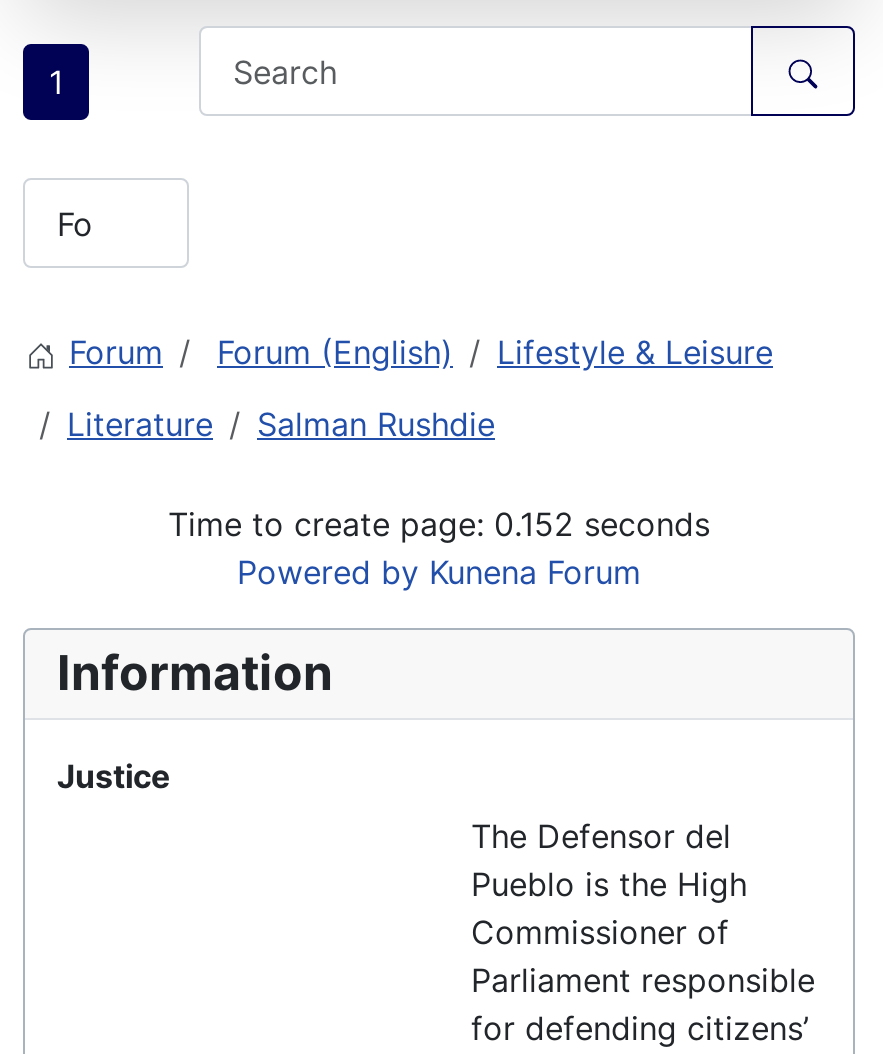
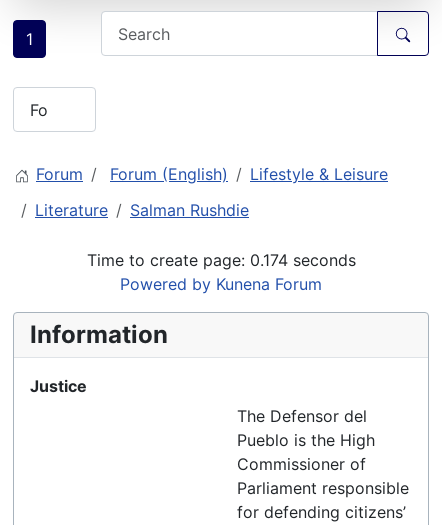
[168,504,710,544] Time to create page: 0.152 seconds -> [86,250,355,270] Time to create page: 0.174 seconds

